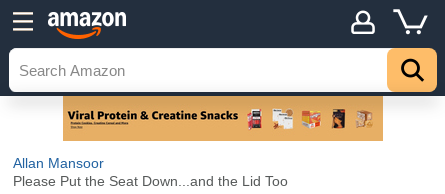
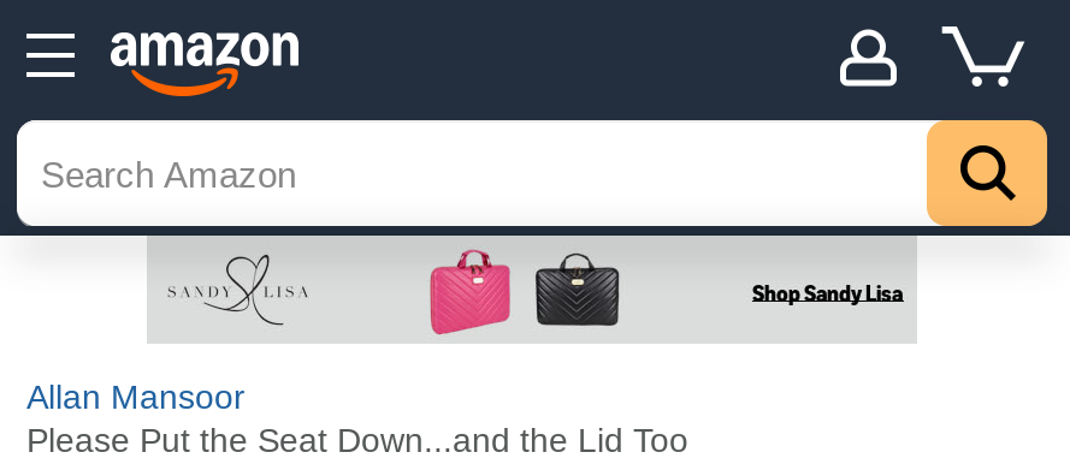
[63,95,383,141] [image] -> [149,233,915,341] [image]

